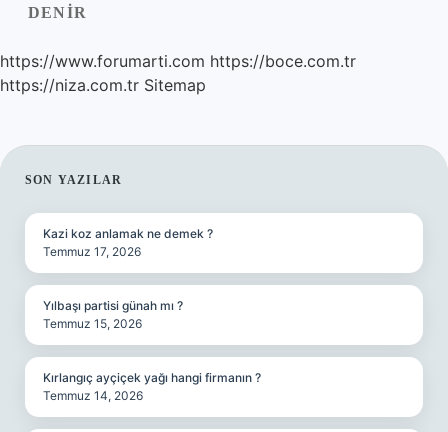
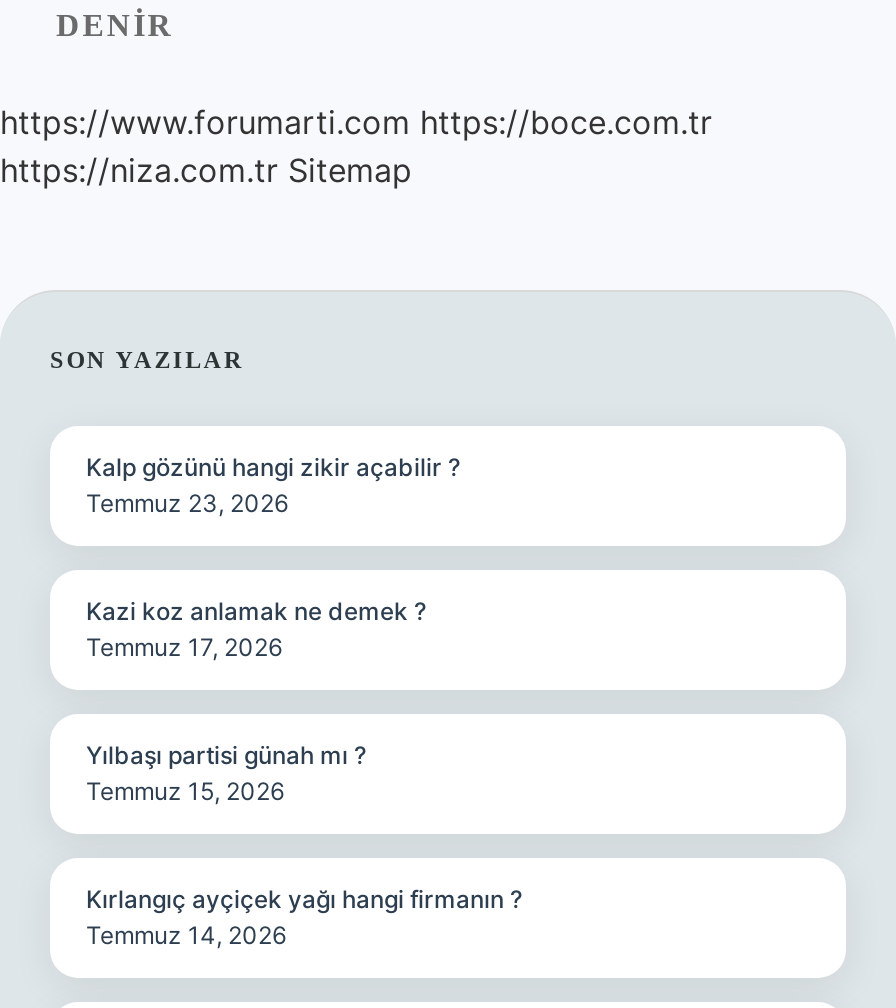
none -> [86,452,460,518] Kalp gözünü hangi zikir açabilir ? | Temmuz 23, 2026

